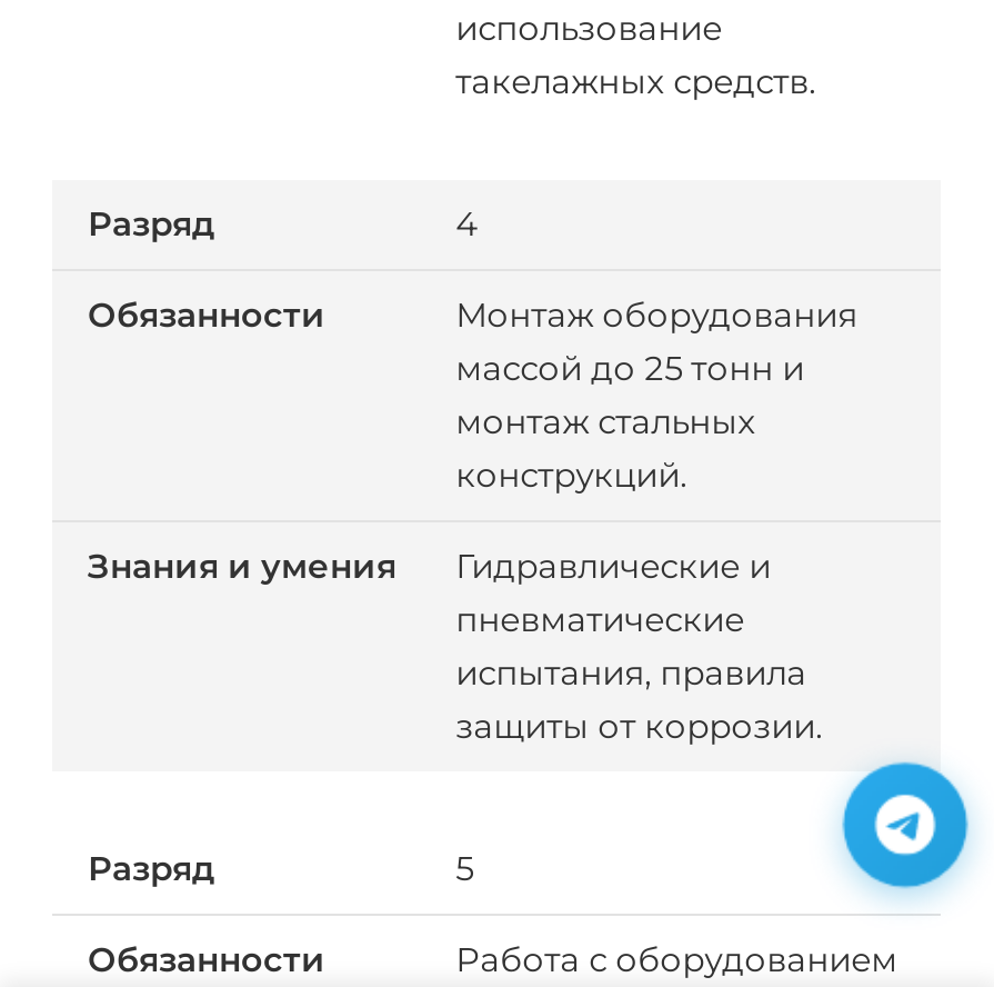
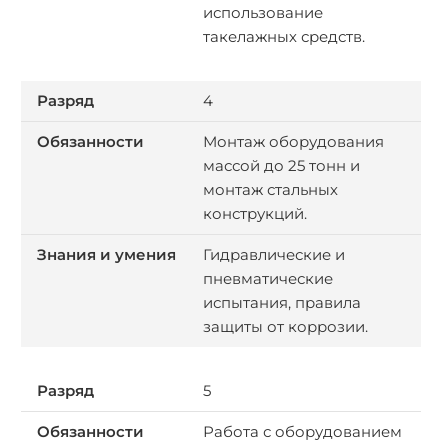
[830,758,981,907] [image] -> none

